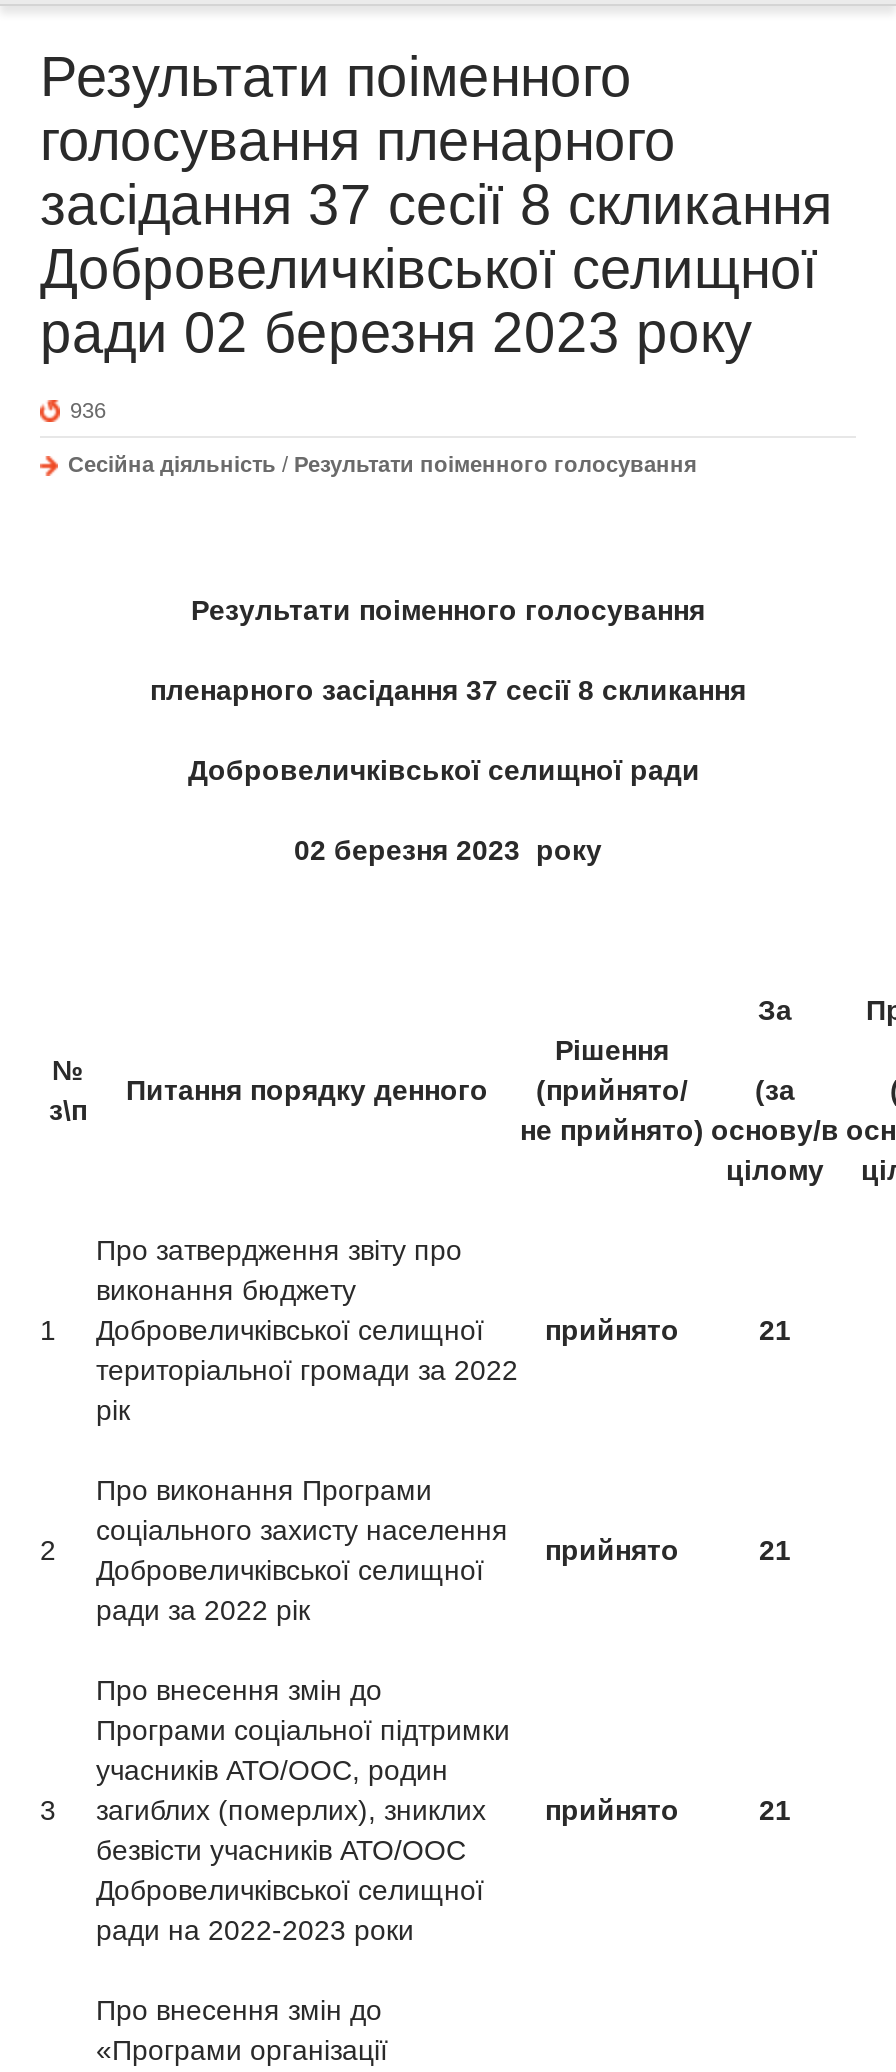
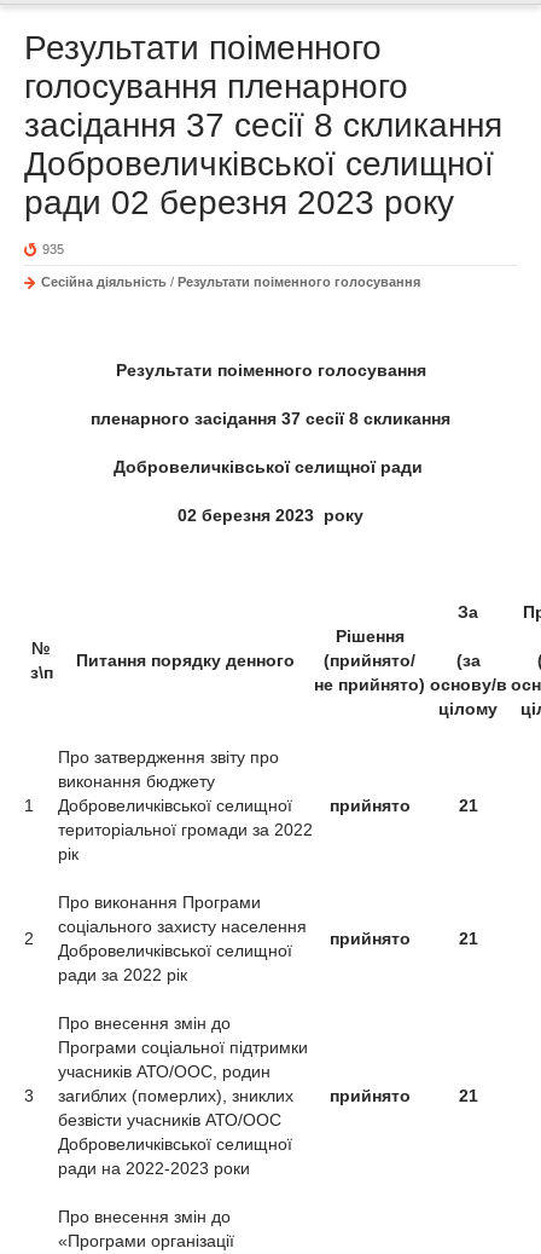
[70,398,106,422] 936 -> [42,242,64,256] 935

